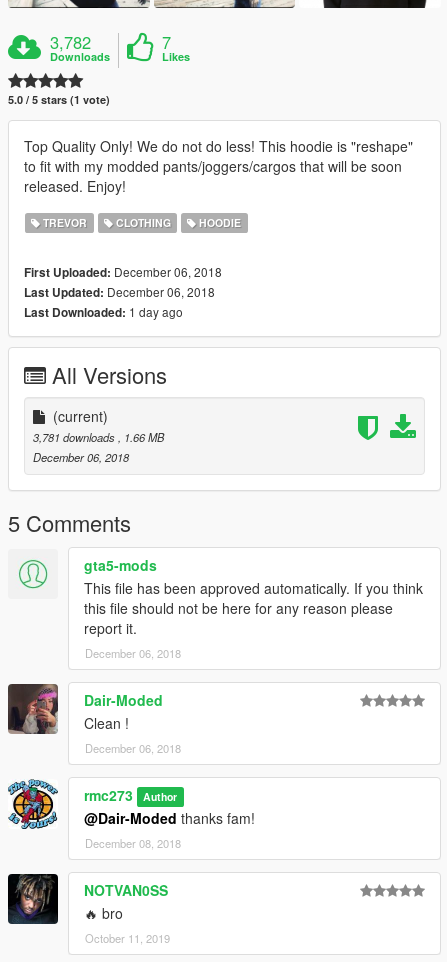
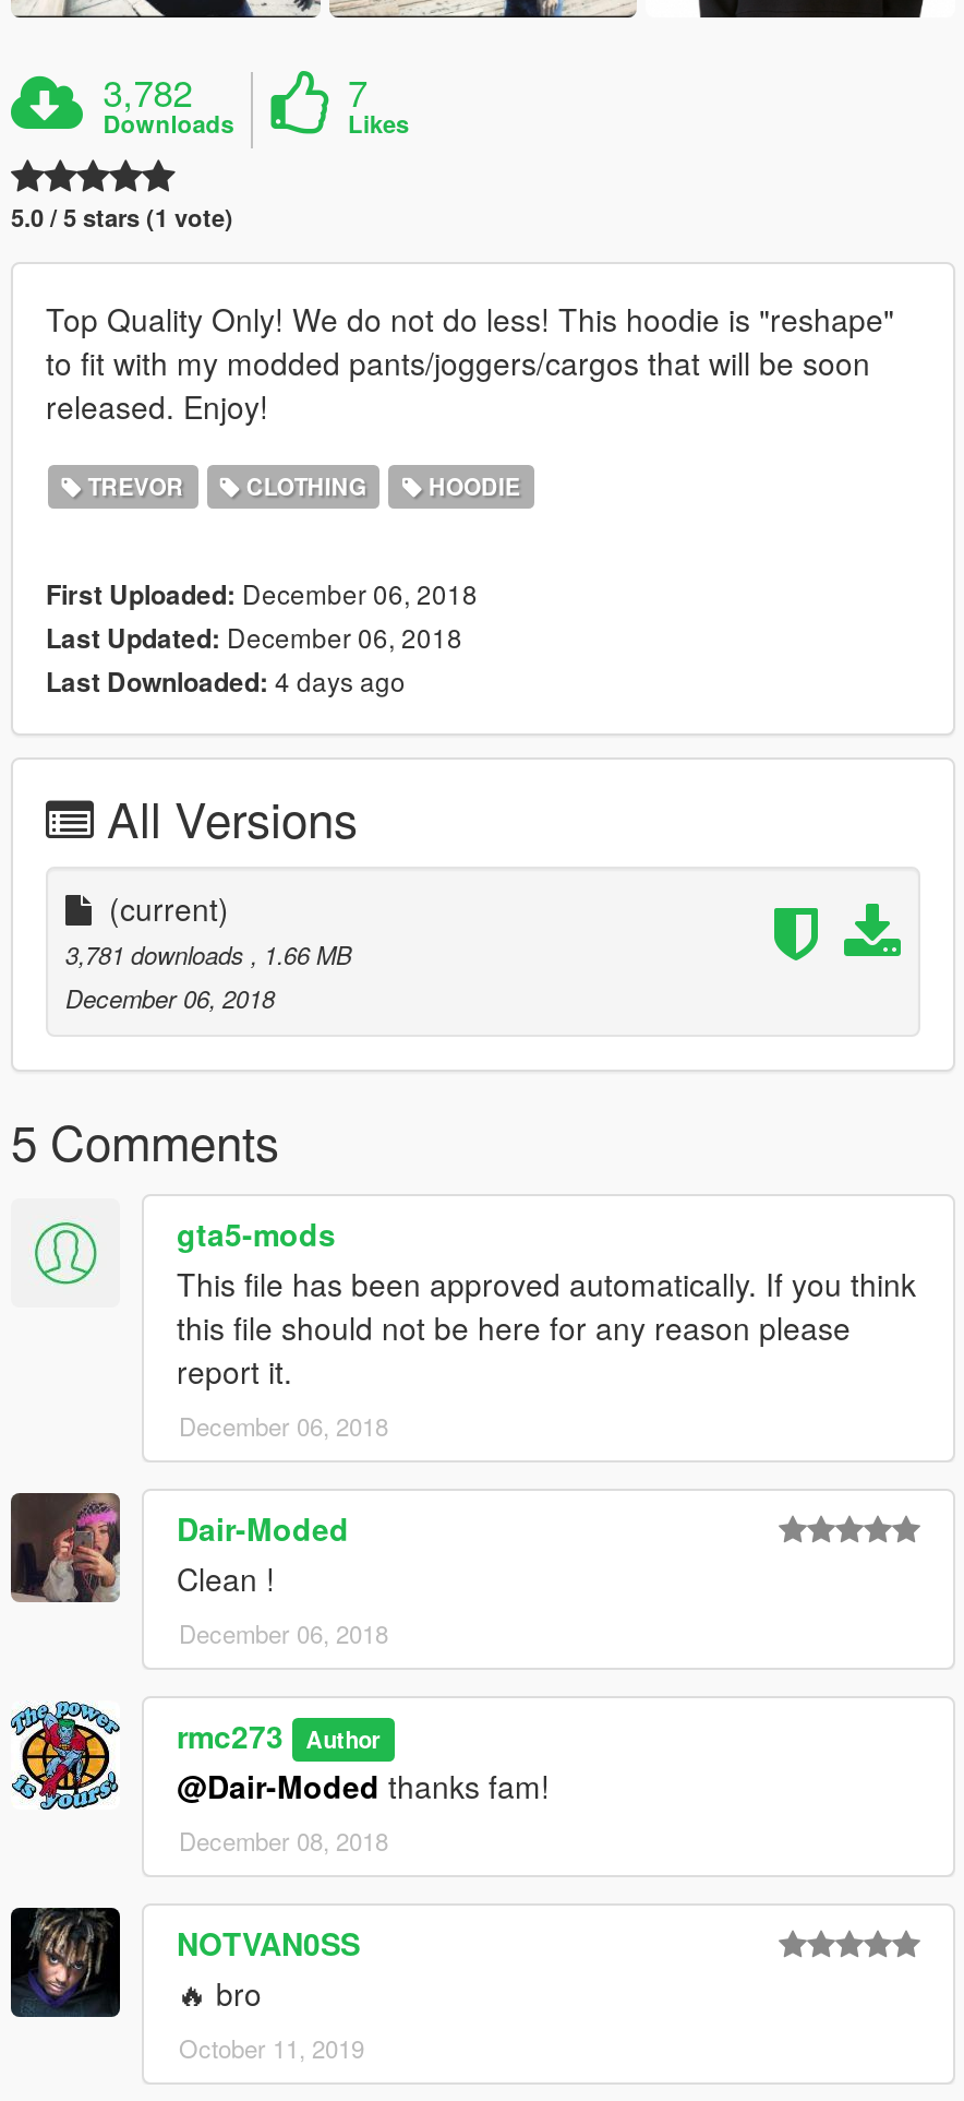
[24,303,183,321] Last Downloaded: 1 day ago -> [46,661,406,700] Last Downloaded: 4 days ago

